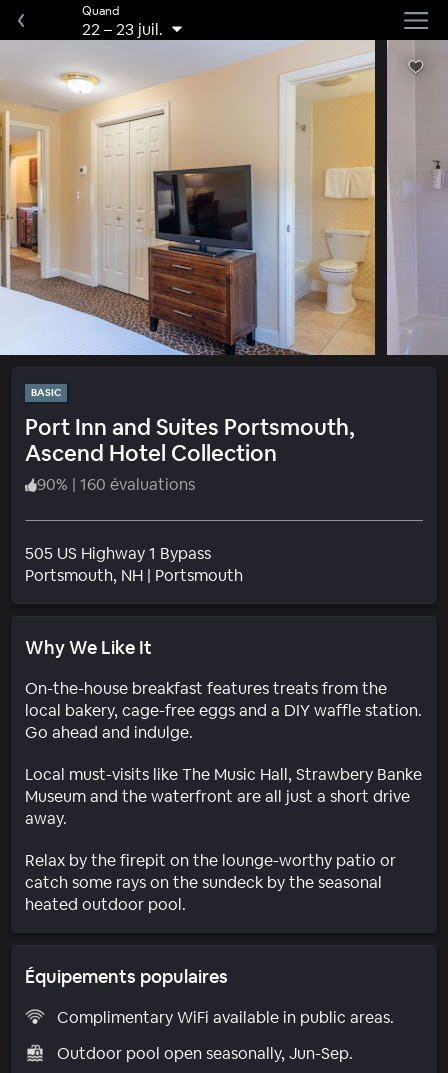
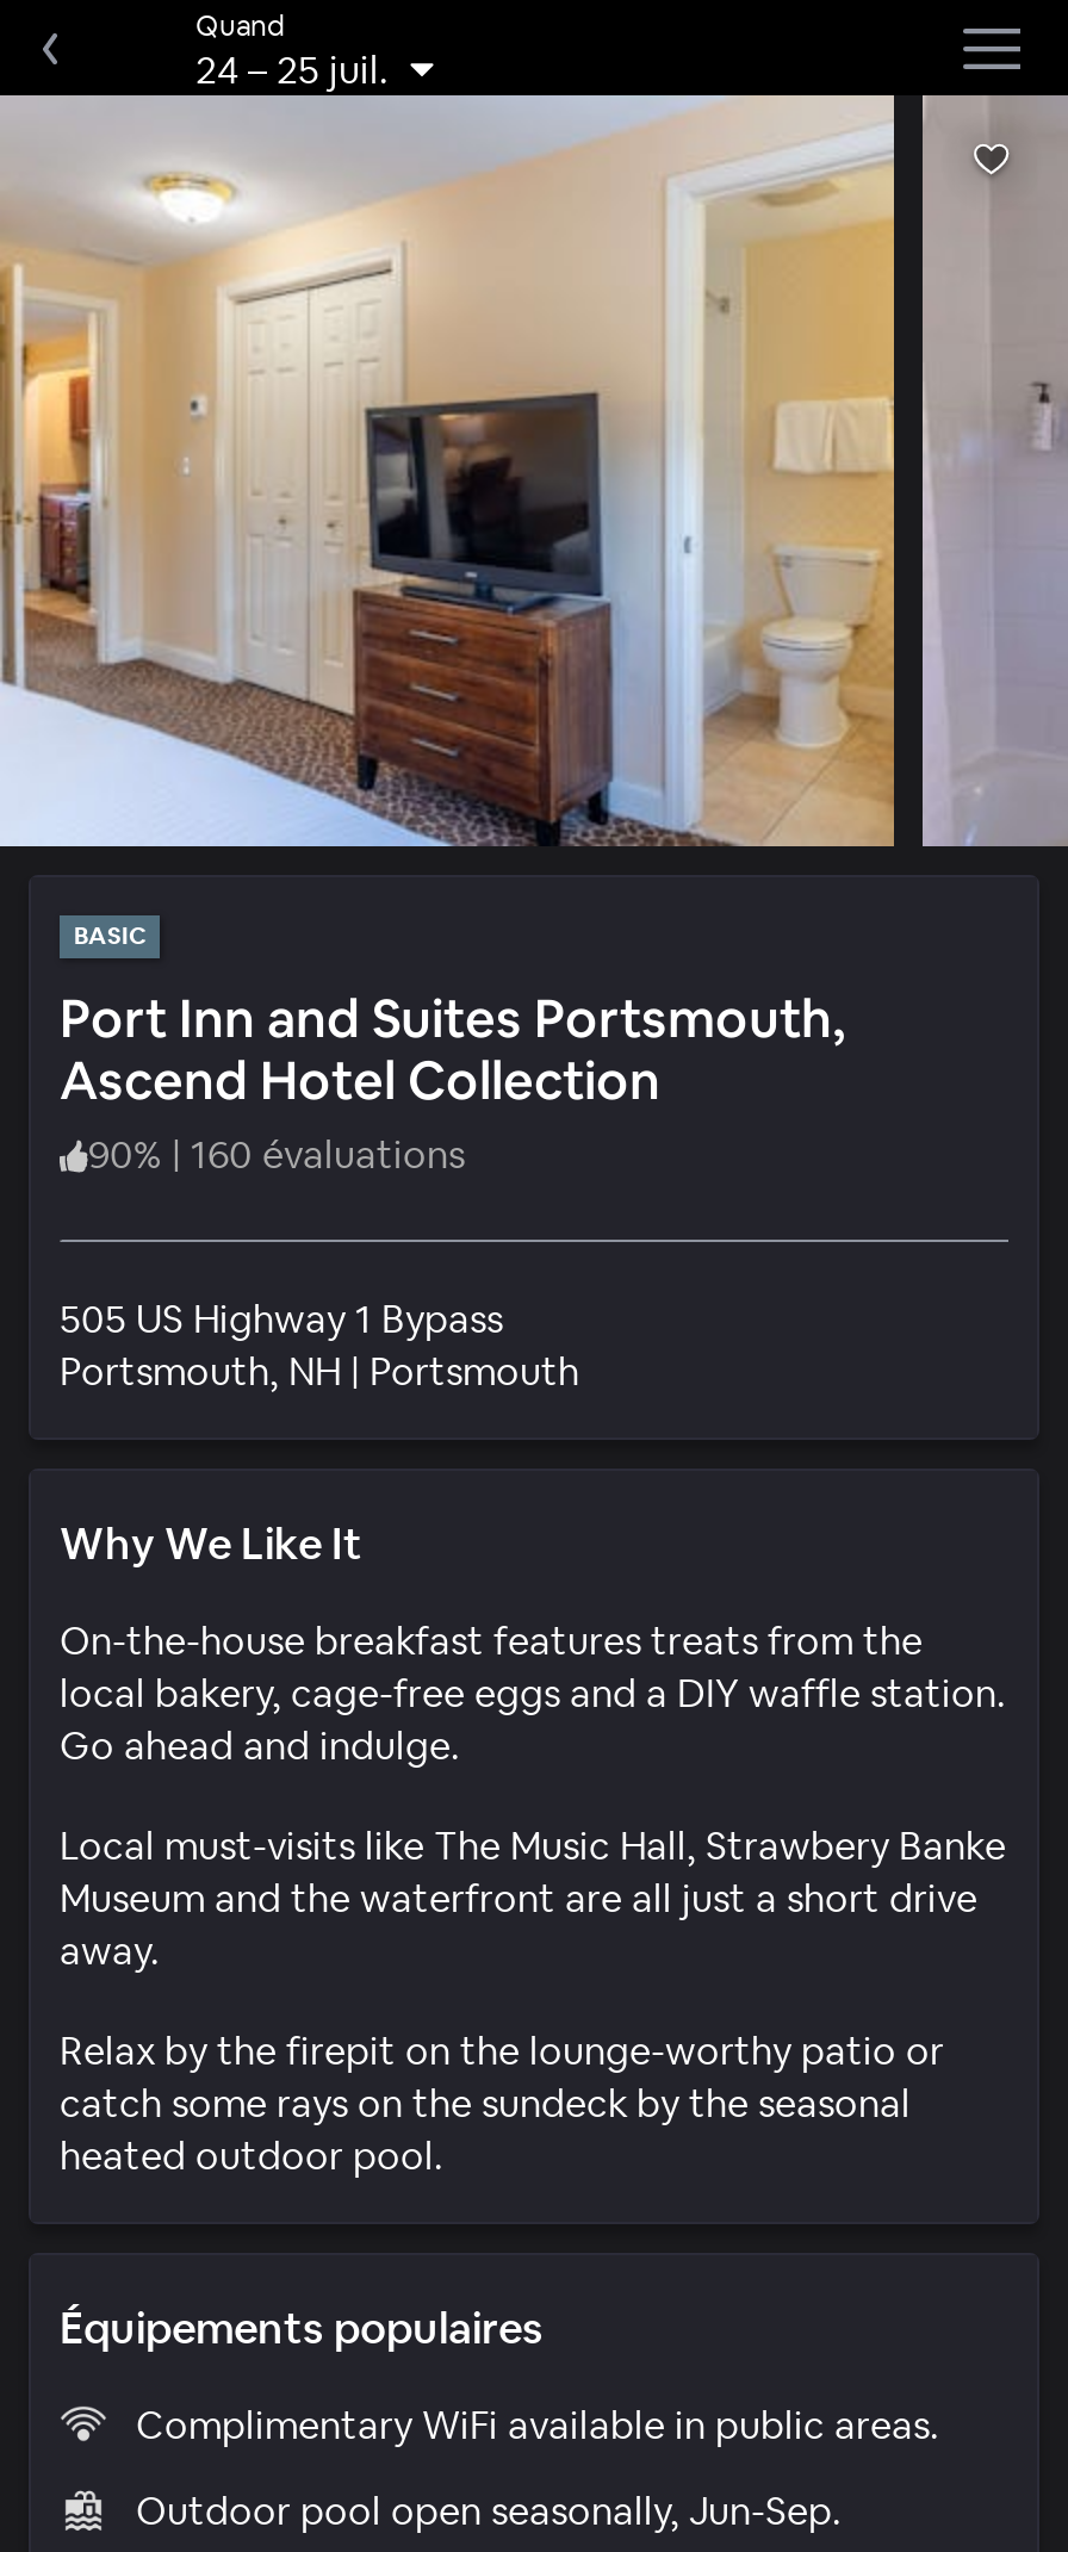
[82,18,163,39] 22 – 23 juil. -> [195,44,389,94] 24 – 25 juil.

